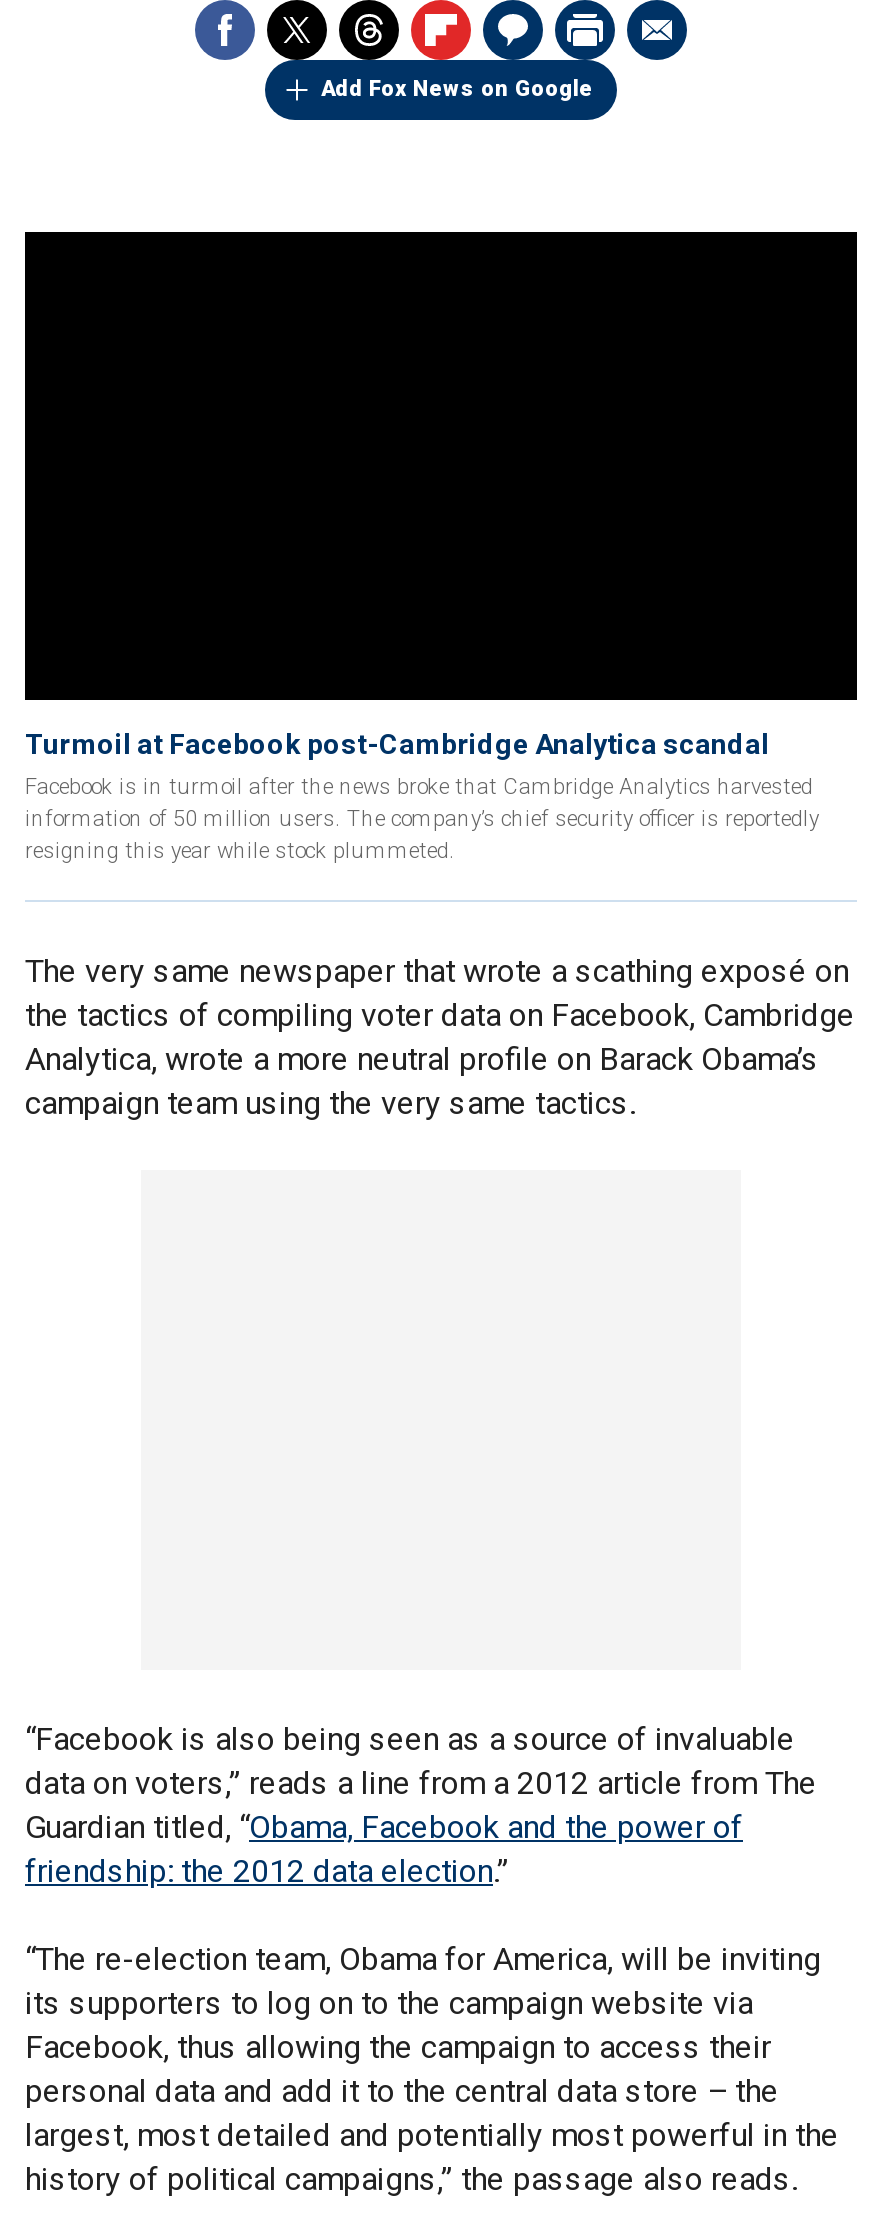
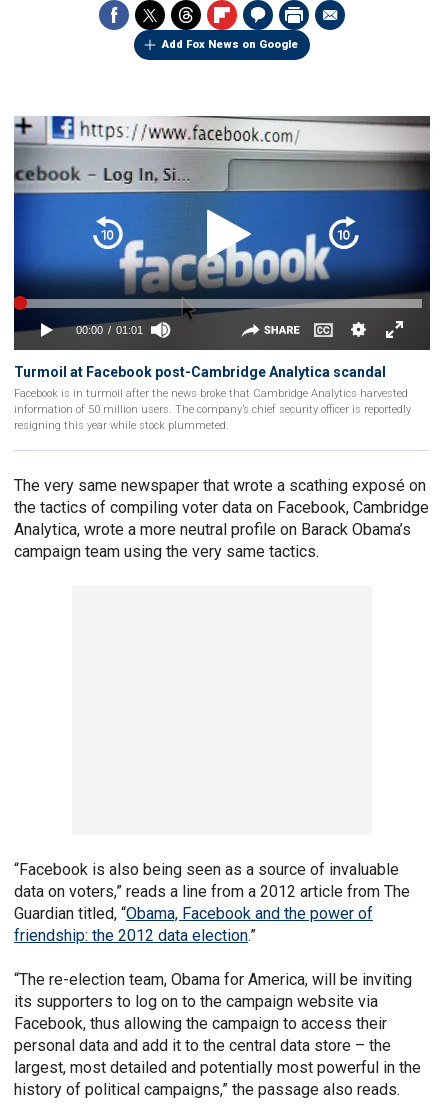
none -> [13,115,431,350] [image]

